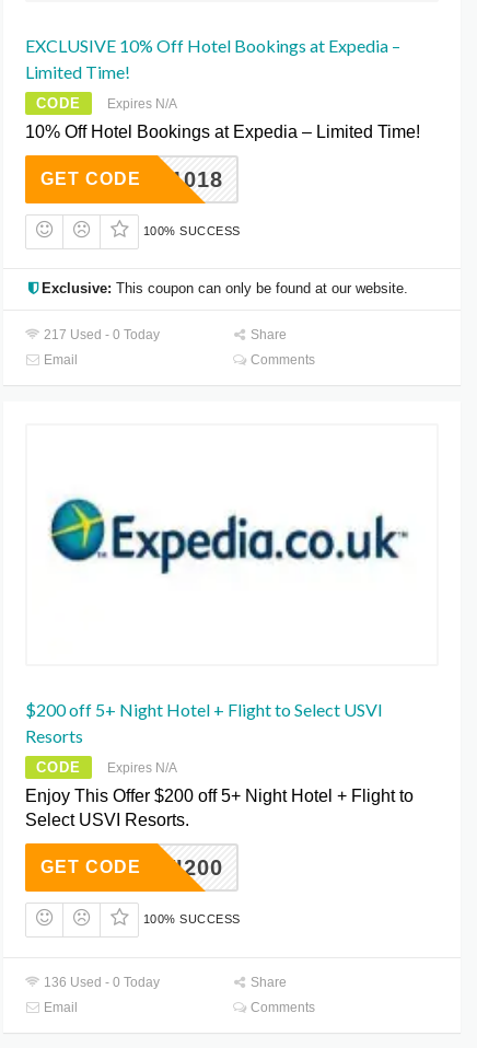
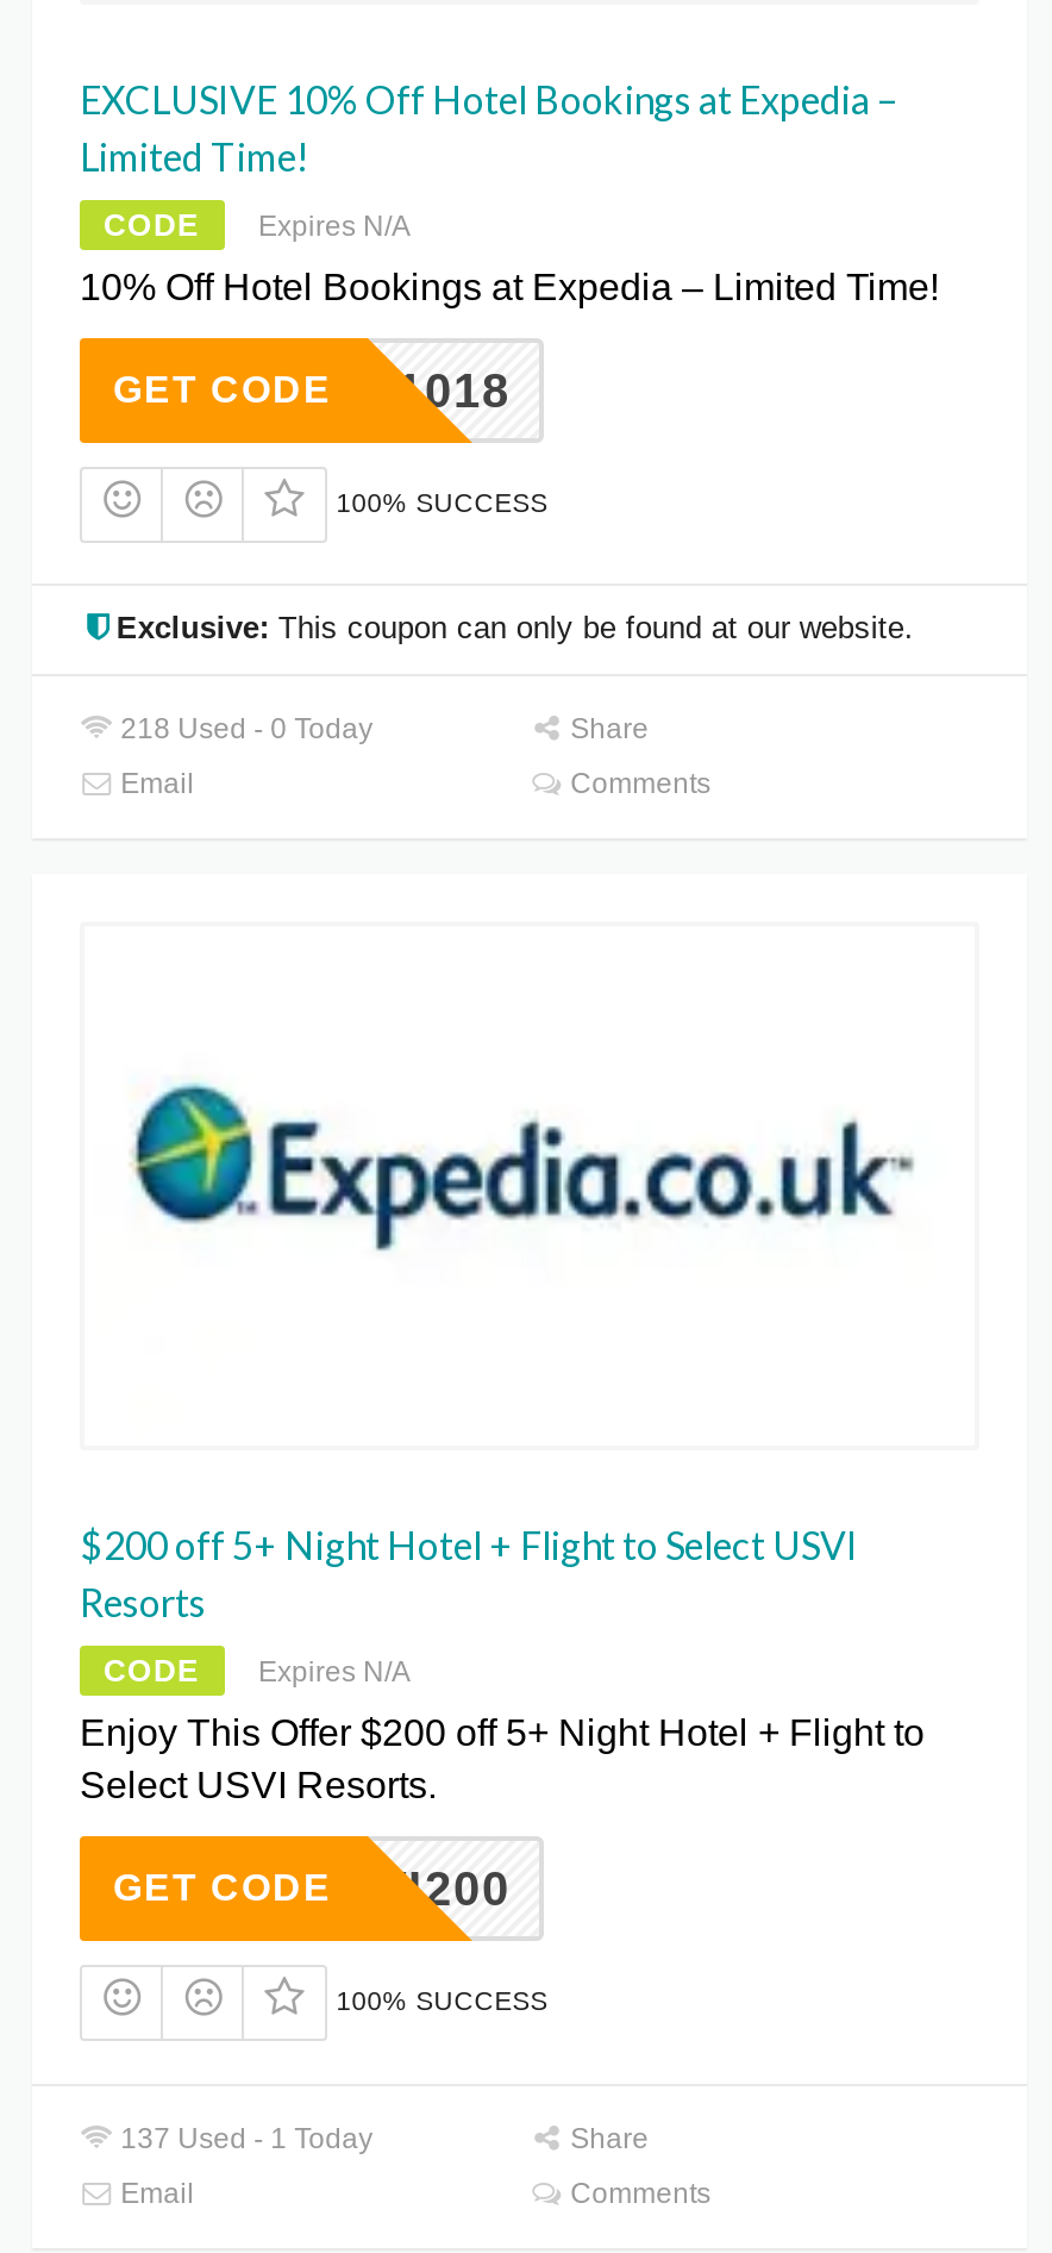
[41,327,160,342] 217 Used - 0 Today -> [114,712,373,745] 218 Used - 0 Today
[41,974,160,990] 136 Used - 0 Today -> [114,2121,373,2155] 137 Used - 1 Today

